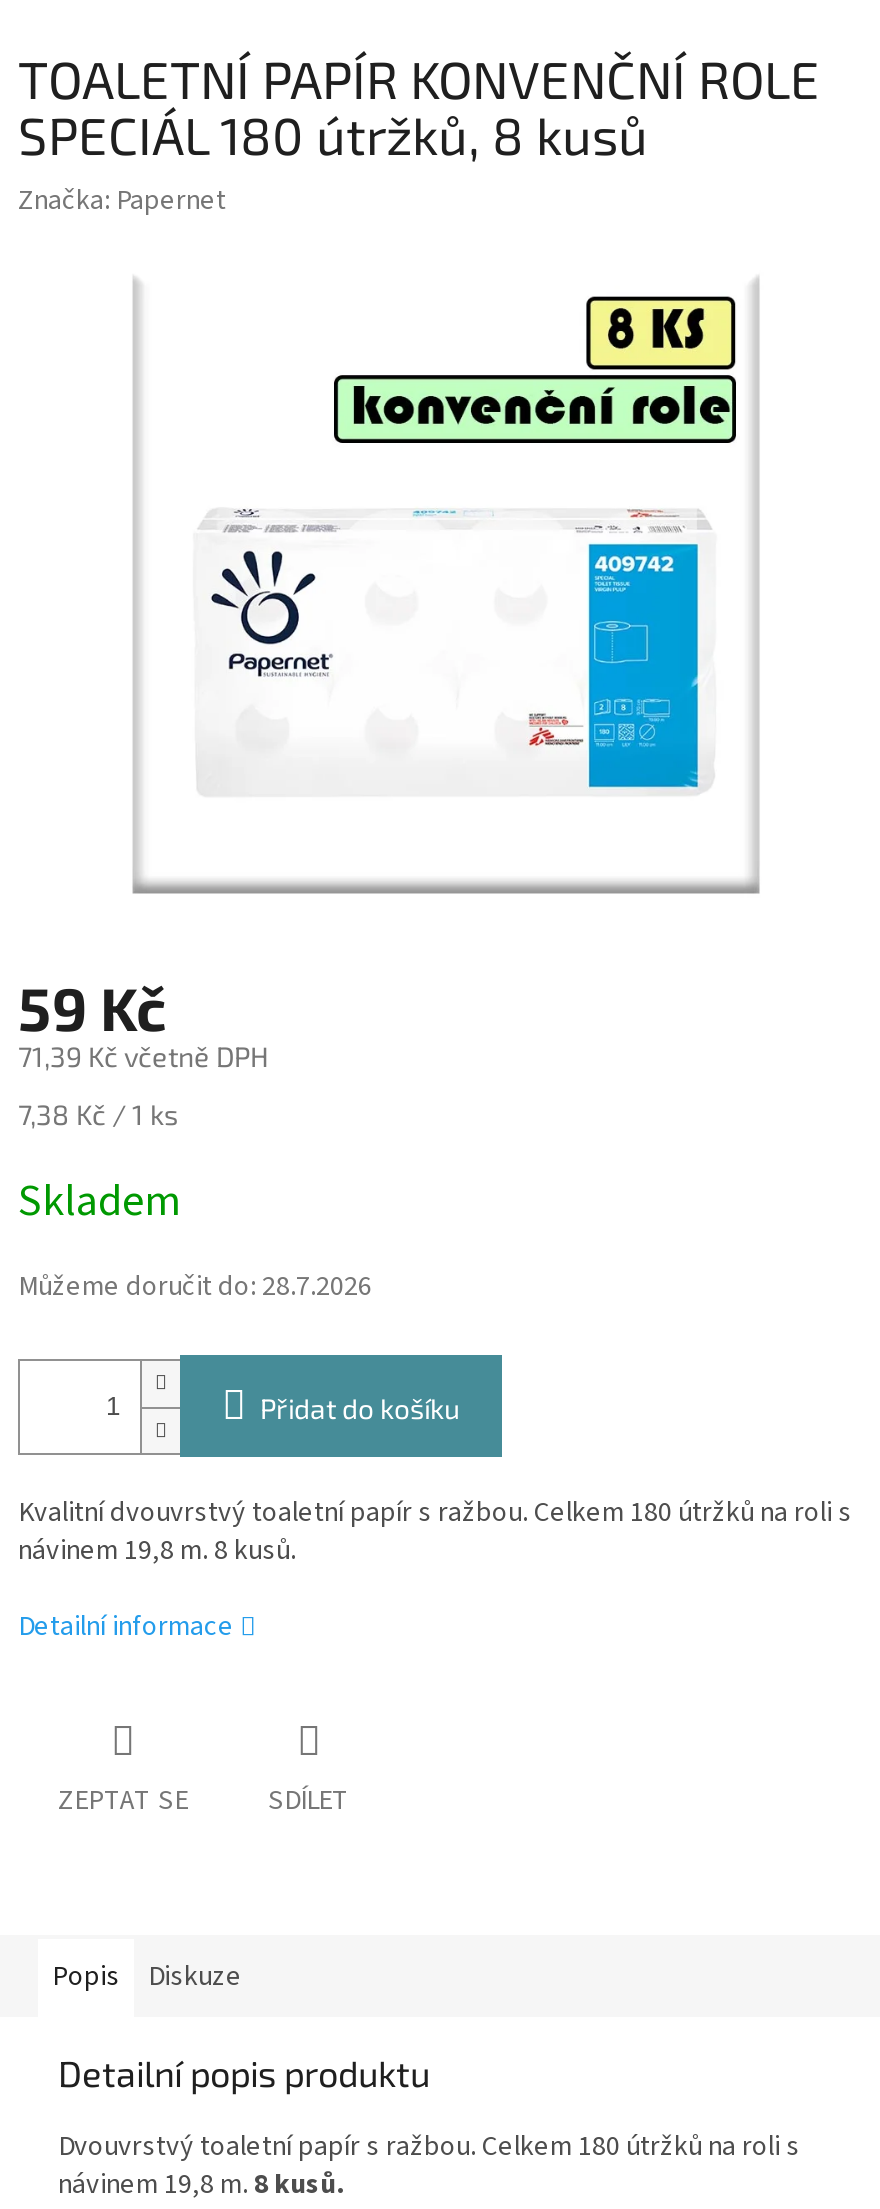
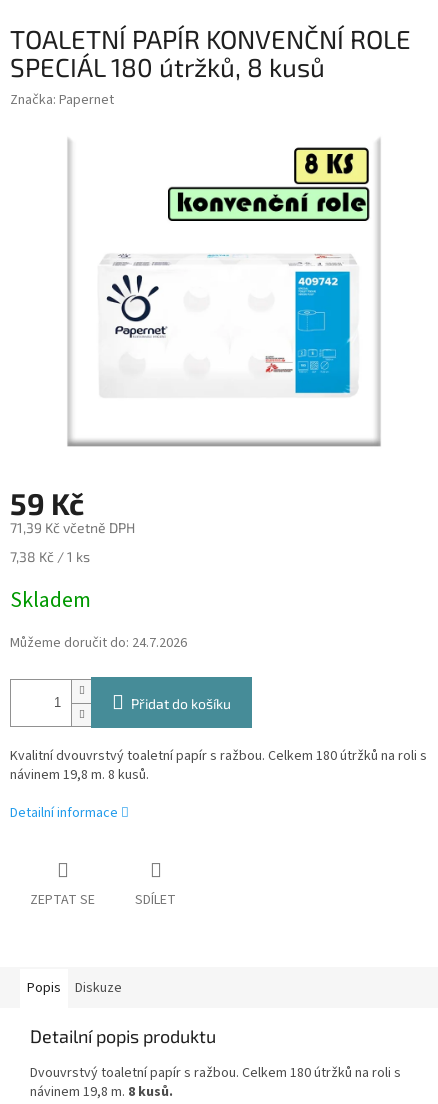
[18,1268,372,1308] Můžeme doručit do: 28.7.2026 -> [10,633,187,653] Můžeme doručit do: 24.7.2026

